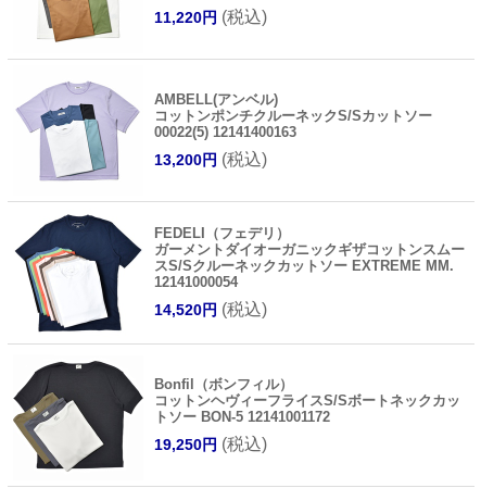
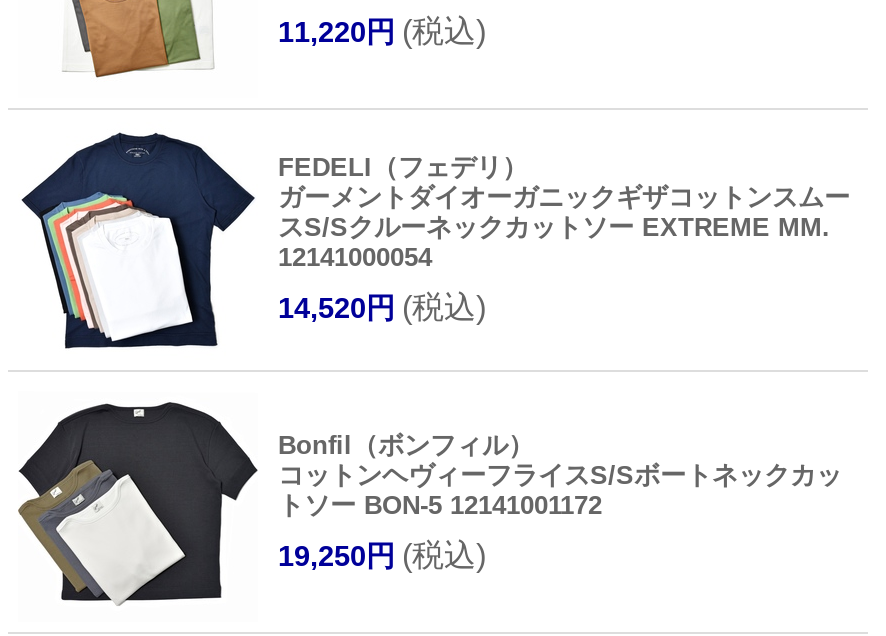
[16,73,432,185] [image] | AMBELL(アンベル) | コットンポンチクルーネックS/Sカットソー | 00022(5) 12141400163 | 13,200円 (税込) -> none

